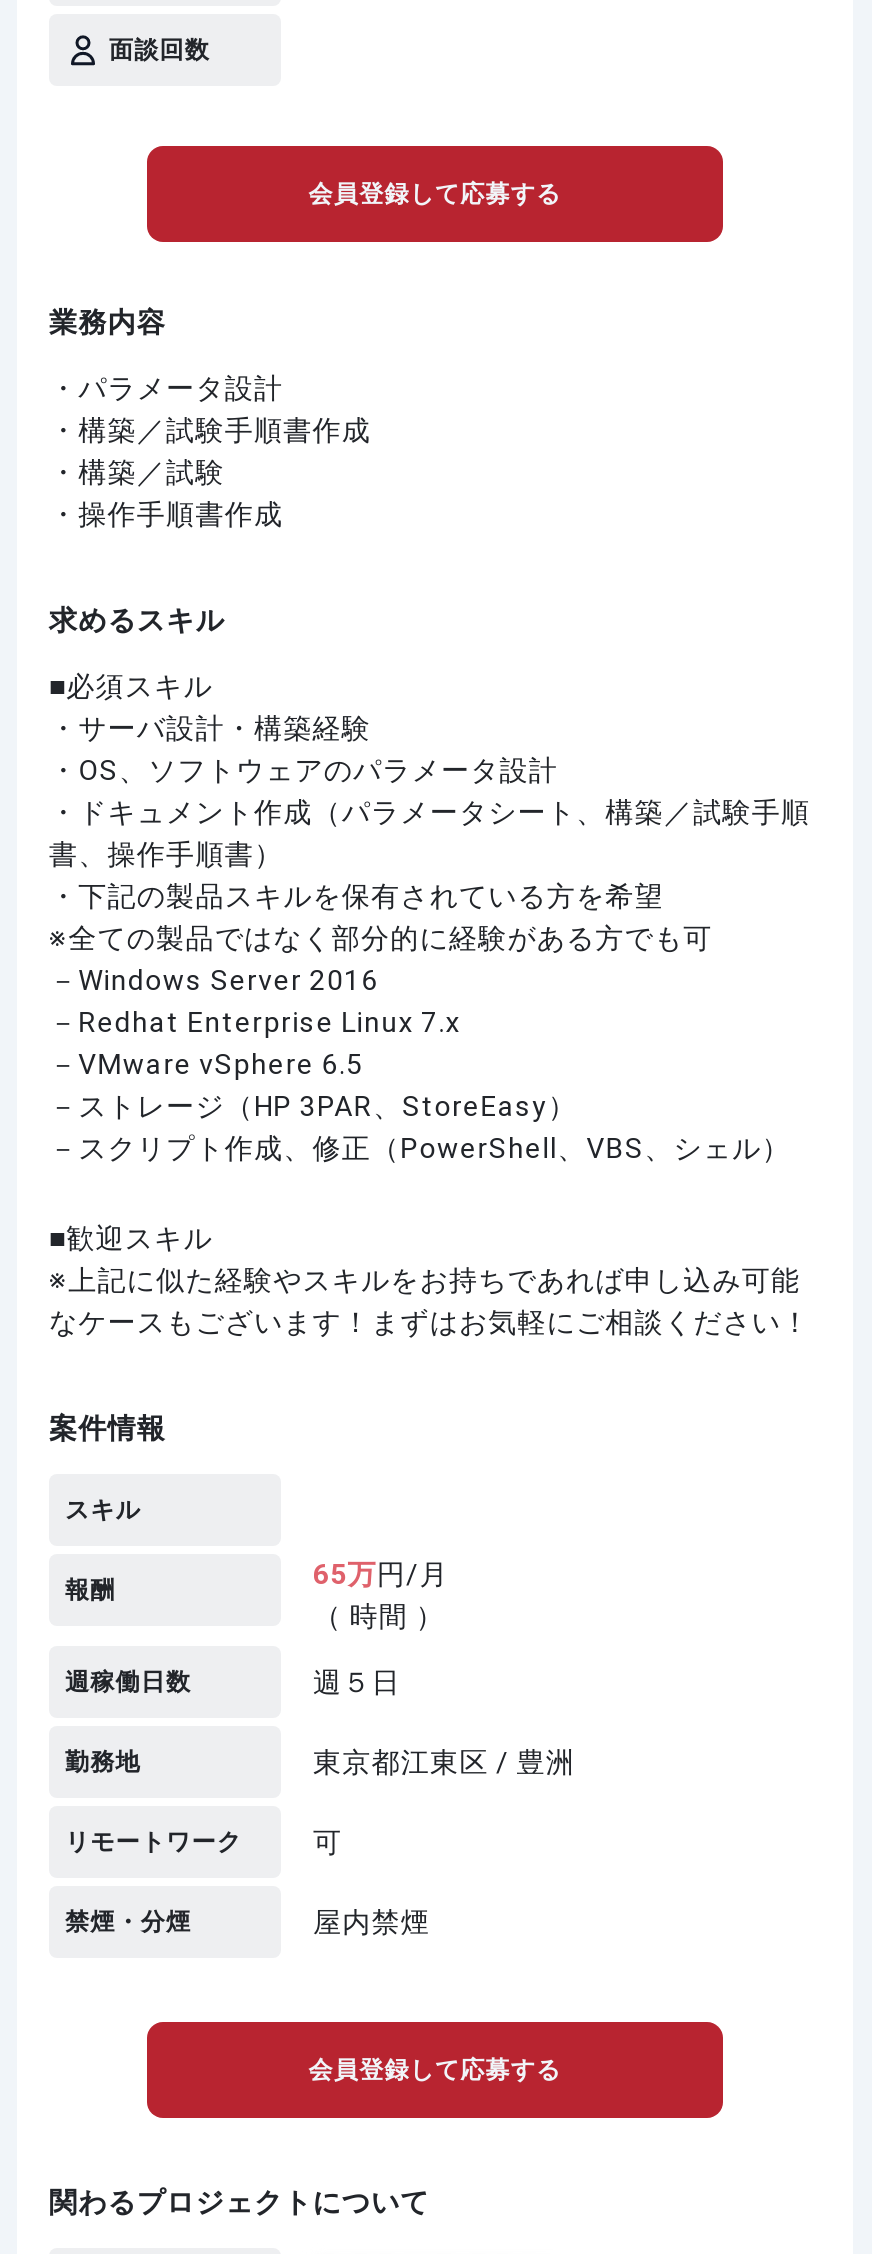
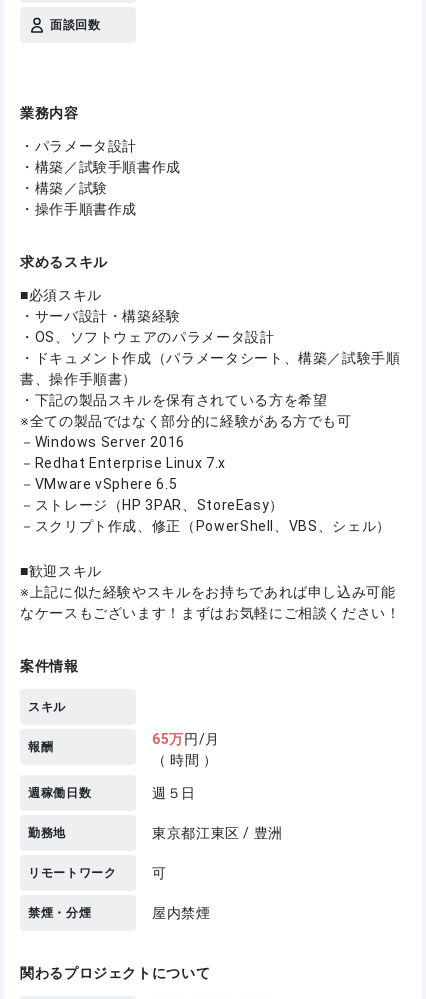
[145,144,725,244] [image] | 会員登録して応募する -> none
[145,2020,725,2120] [image] | 会員登録して応募する -> none

